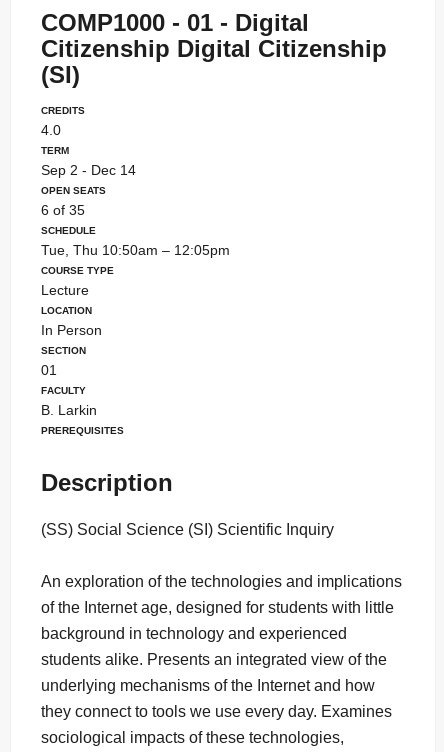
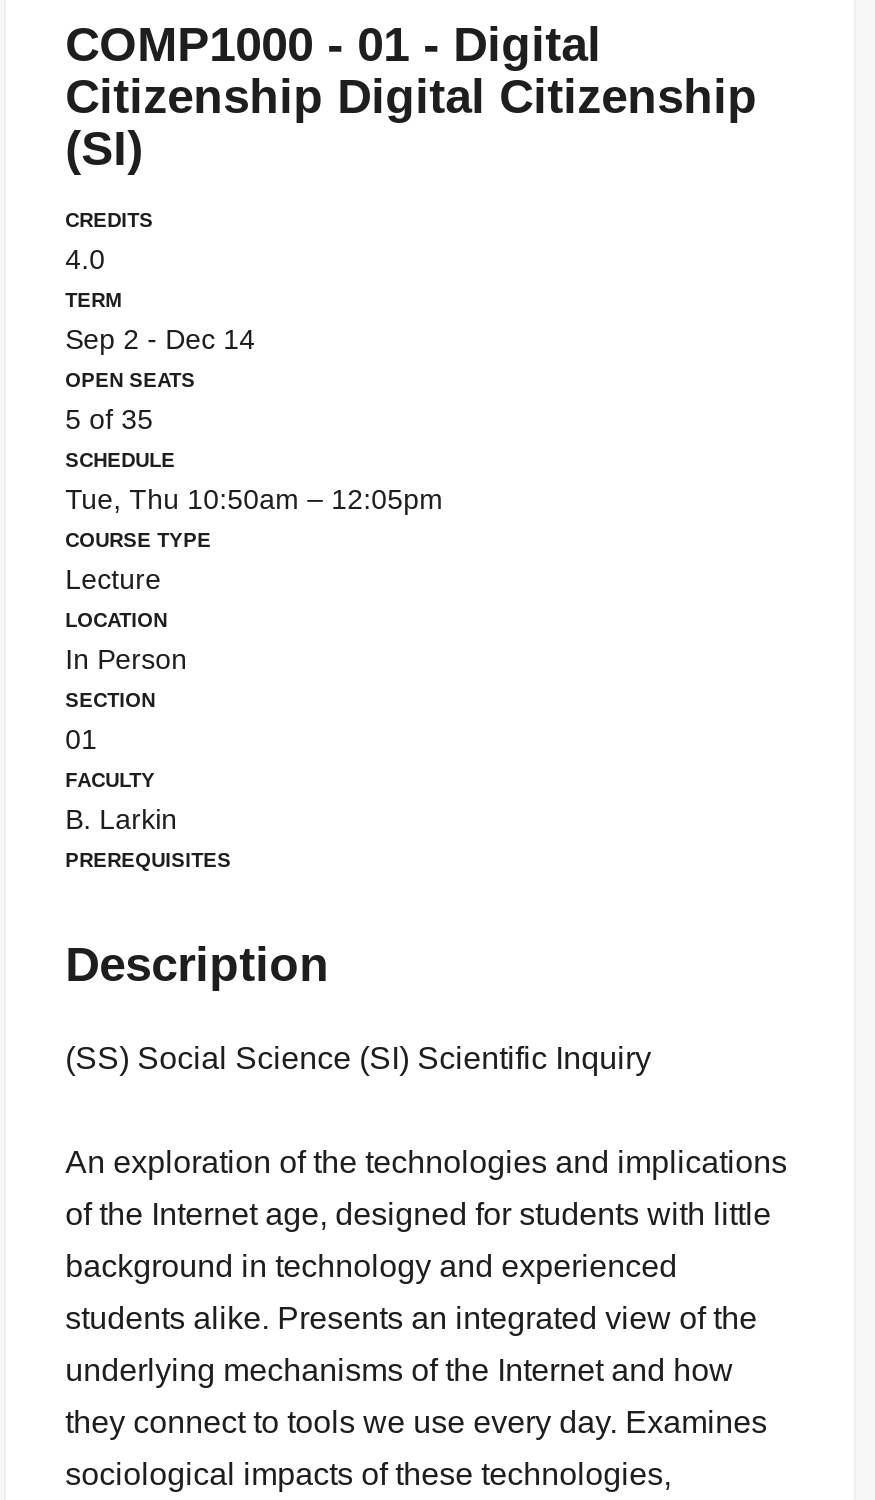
[41,202,85,218] 6 of 35 -> [65,404,153,436] 5 of 35

